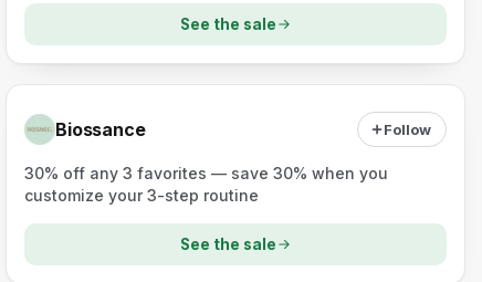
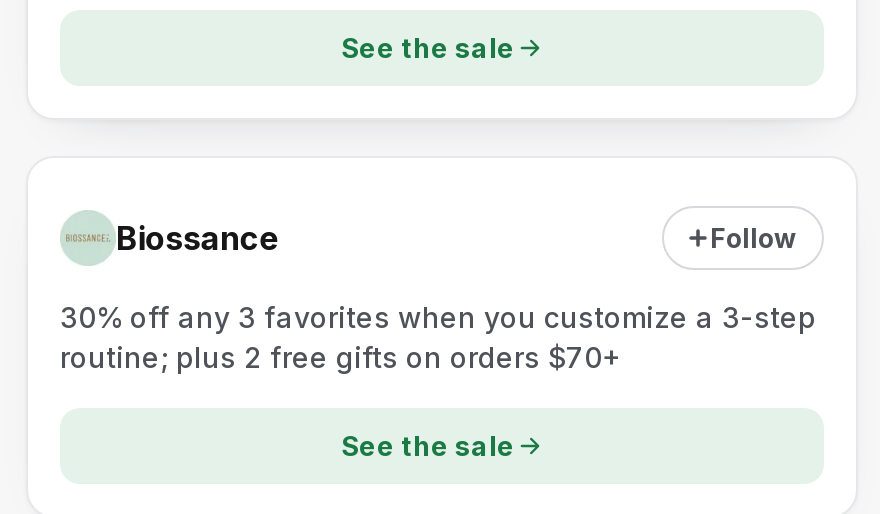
[24,164,388,205] 30% off any 3 favorites — save 30% when you | customize your 3-step routine -> [60,300,816,374] 30% off any 3 favorites when you customize a 3-step | routine; plus 2 free gifts on orders $70+

